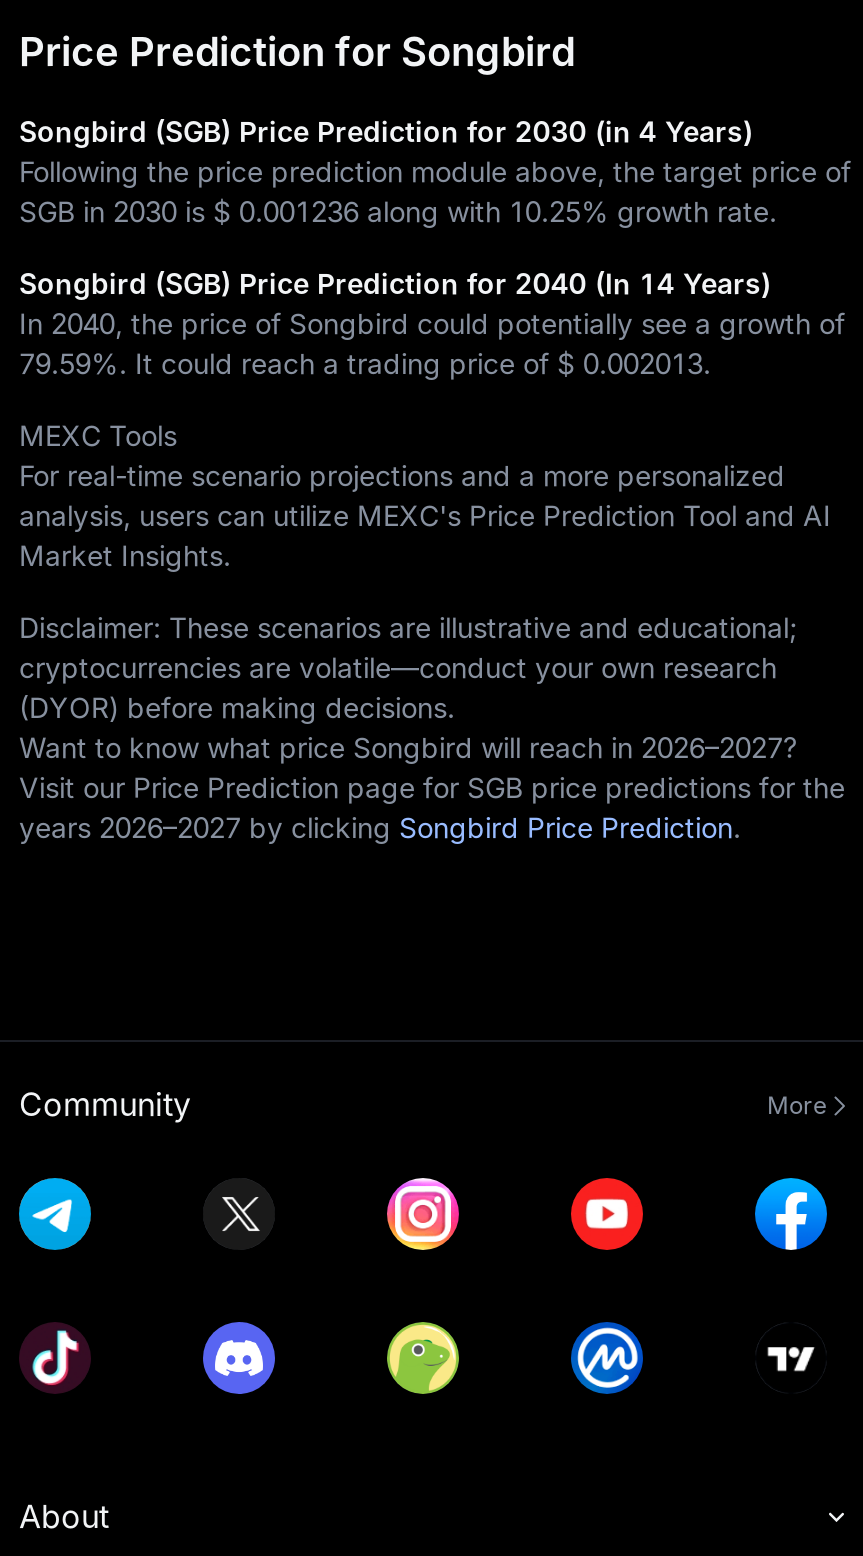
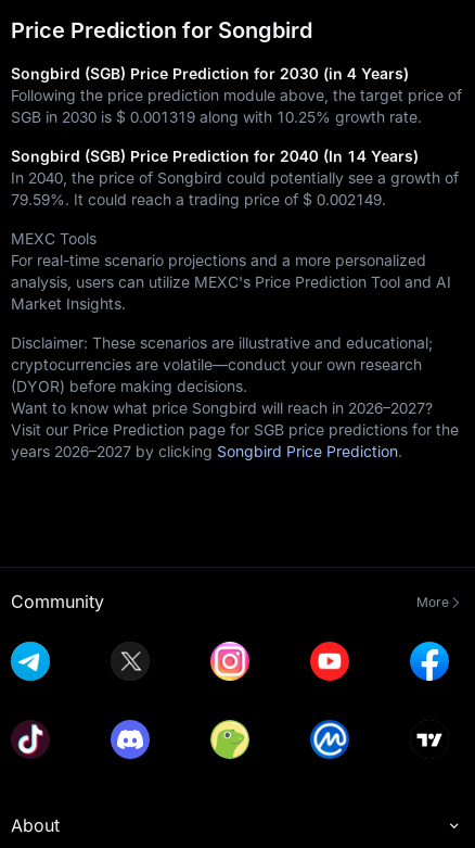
[19,194,777,228] SGB in 2030 is $ 0.001236 along with 10.25% growth rate. -> [11,107,422,126] SGB in 2030 is $ 0.001319 along with 10.25% growth rate.
[19,346,711,380] 79.59%. It could reach a trading price of $ 0.002013. -> [11,190,386,208] 79.59%. It could reach a trading price of $ 0.002149.

